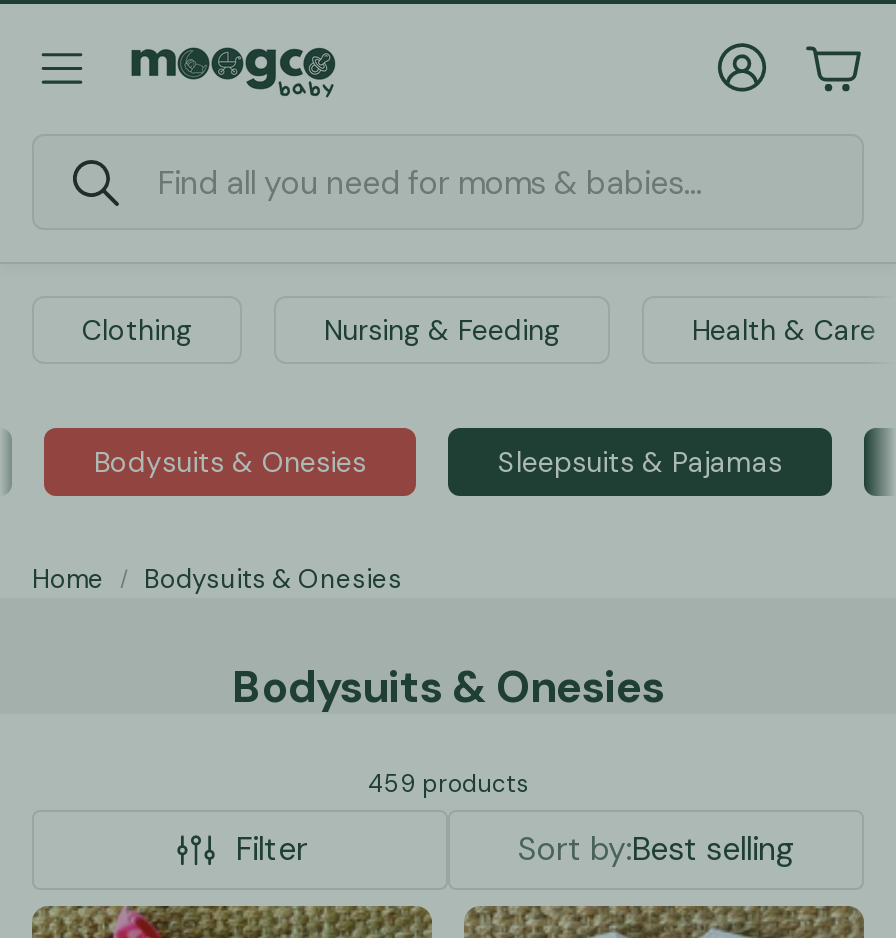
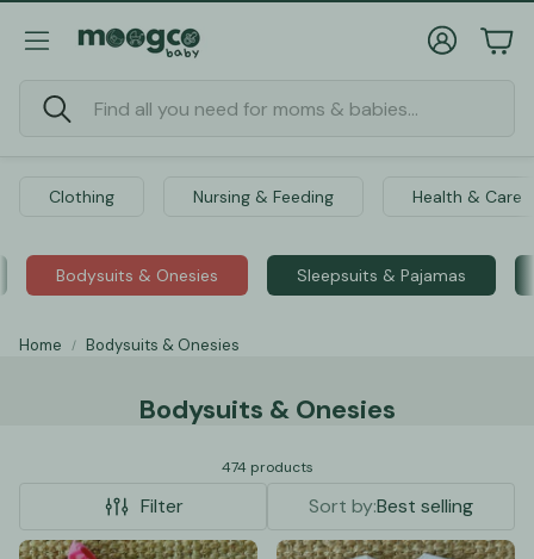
[368,768,528,800] 459 products -> [221,458,313,477] 474 products

